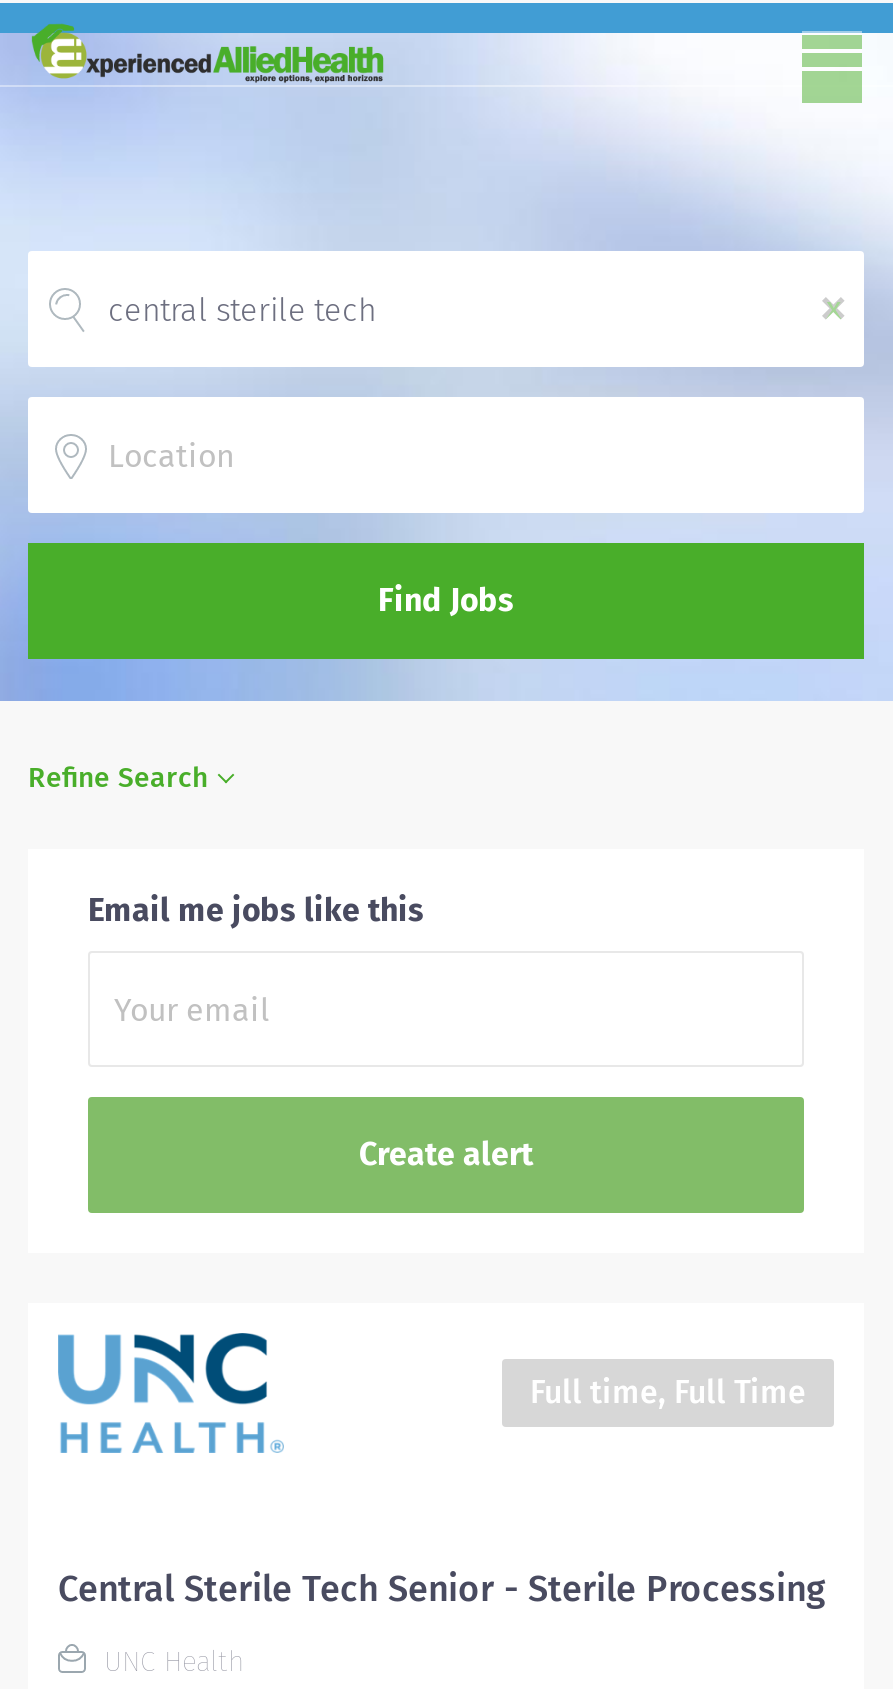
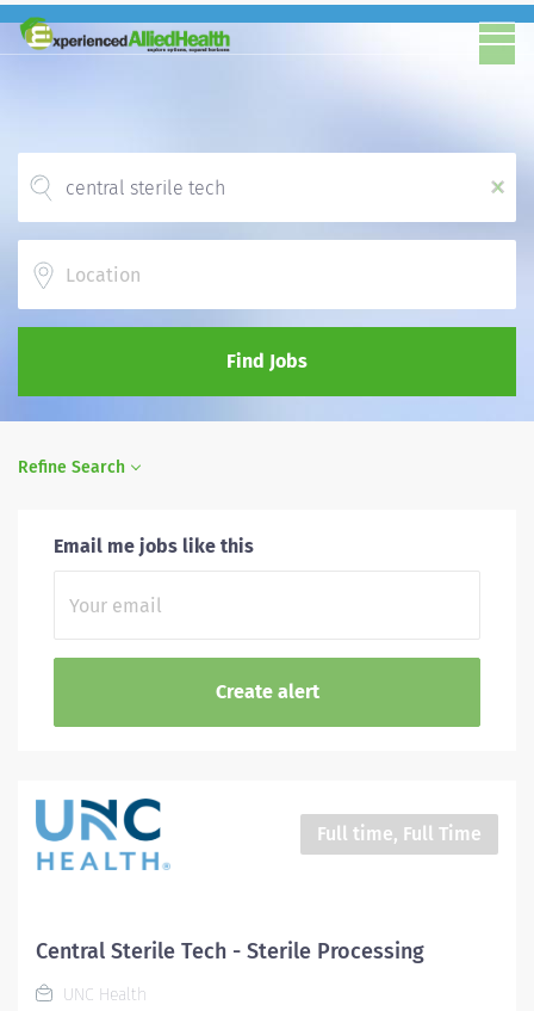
[58,1567,826,1611] Central Sterile Tech Senior - Sterile Processing -> [36,938,424,964] Central Sterile Tech - Sterile Processing

